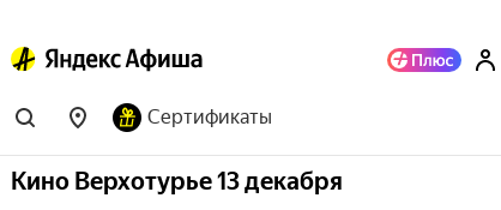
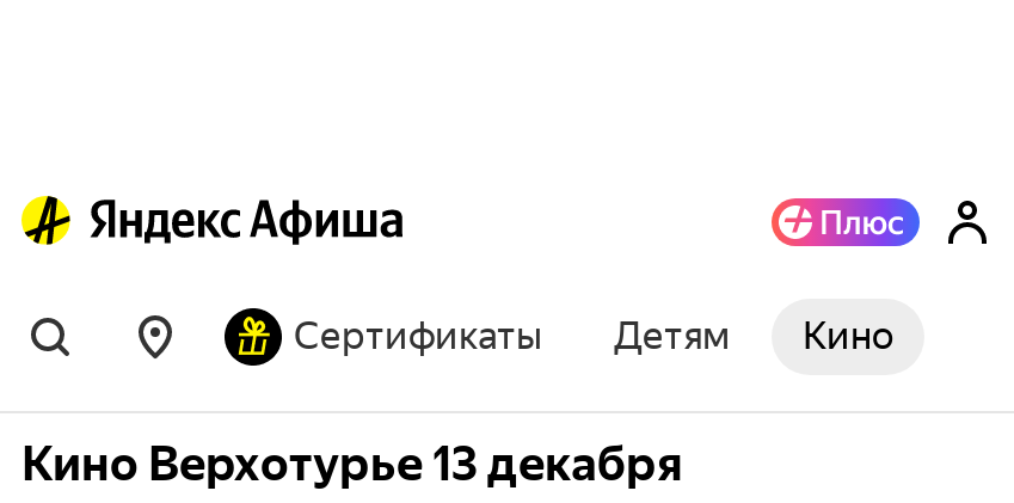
none -> [614,313,893,358] Детям | Кино

